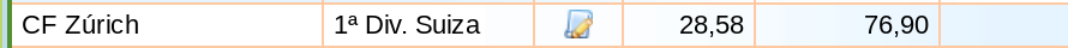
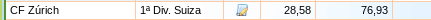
[864,10,929,38] 76,90 -> [361,4,388,16] 76,93

